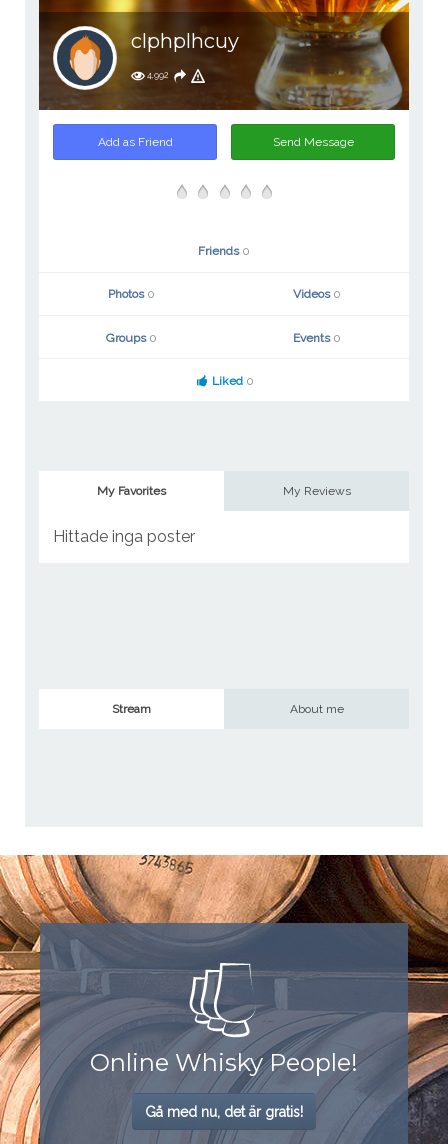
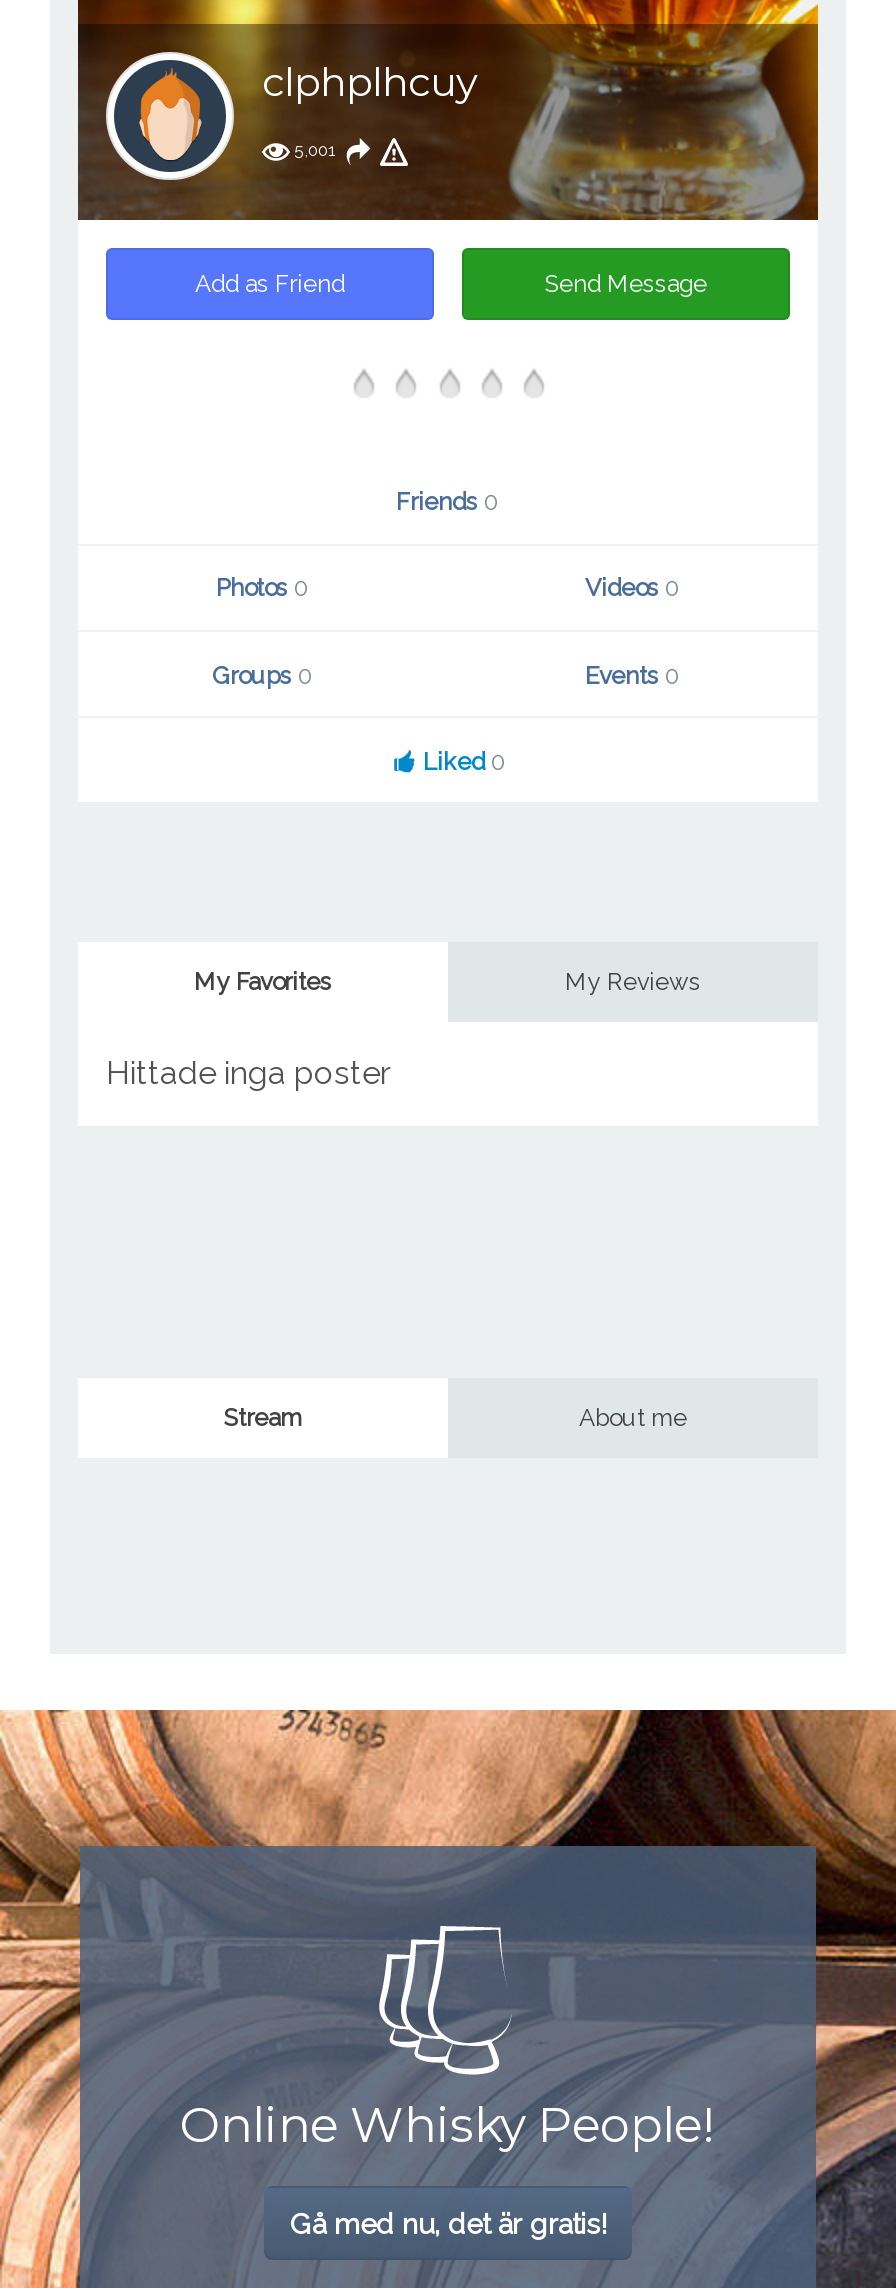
[147,70,169,80] 4,992 -> [294,140,336,160] 5,001

